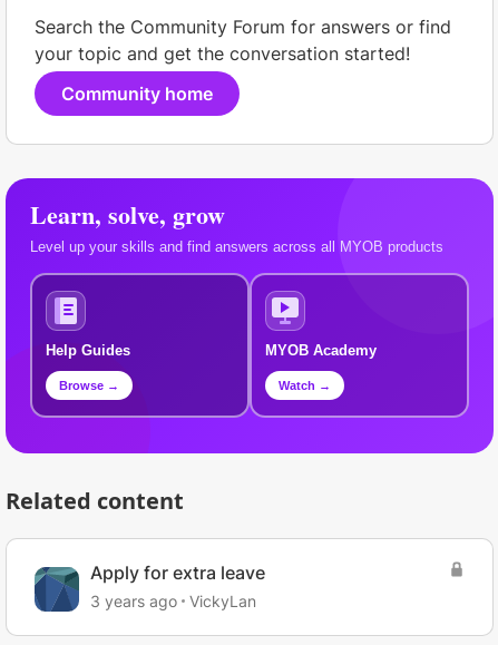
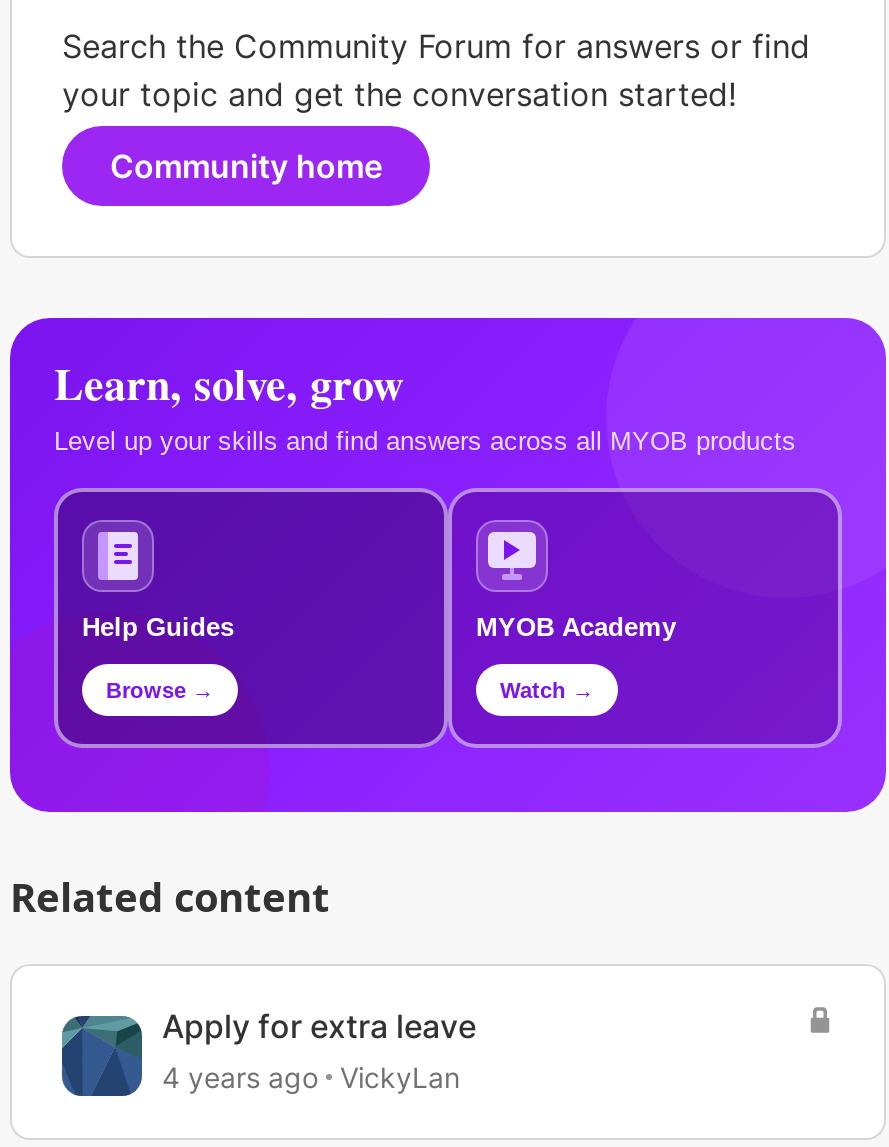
[90,592,256,611] 3 years ago VickyLan -> [162,1060,460,1094] 4 years ago VickyLan

